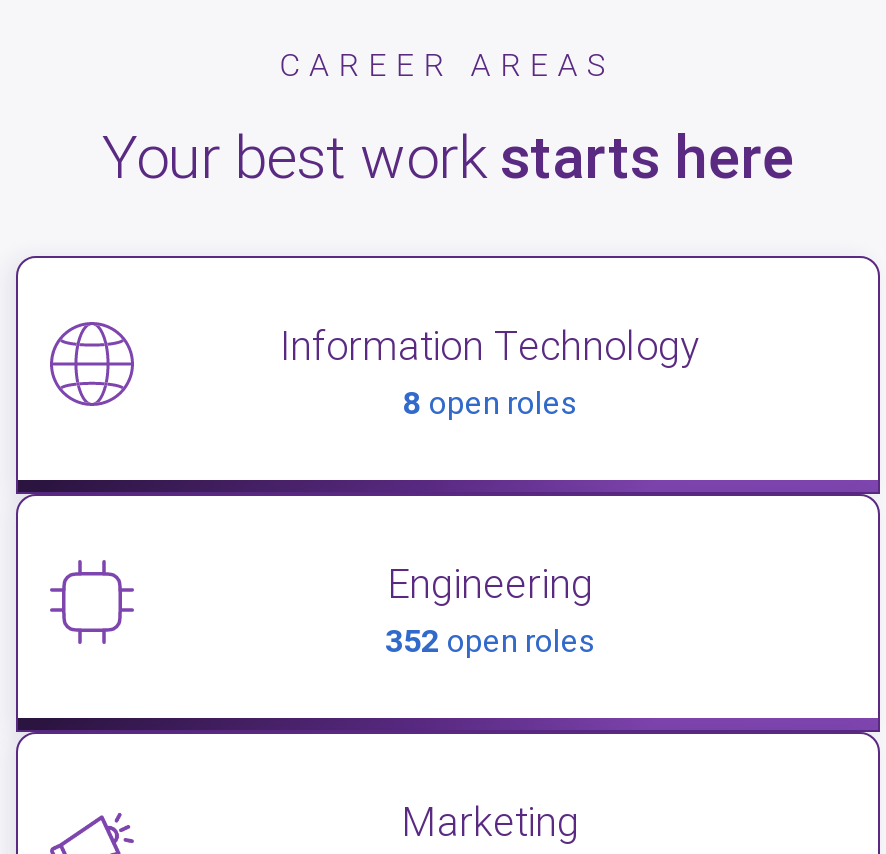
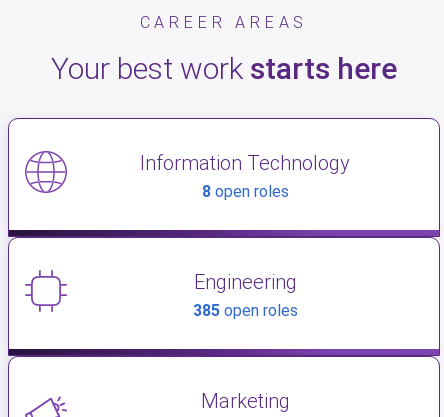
[385,622,595,660] 352 open roles -> [192,301,297,320] 385 open roles

